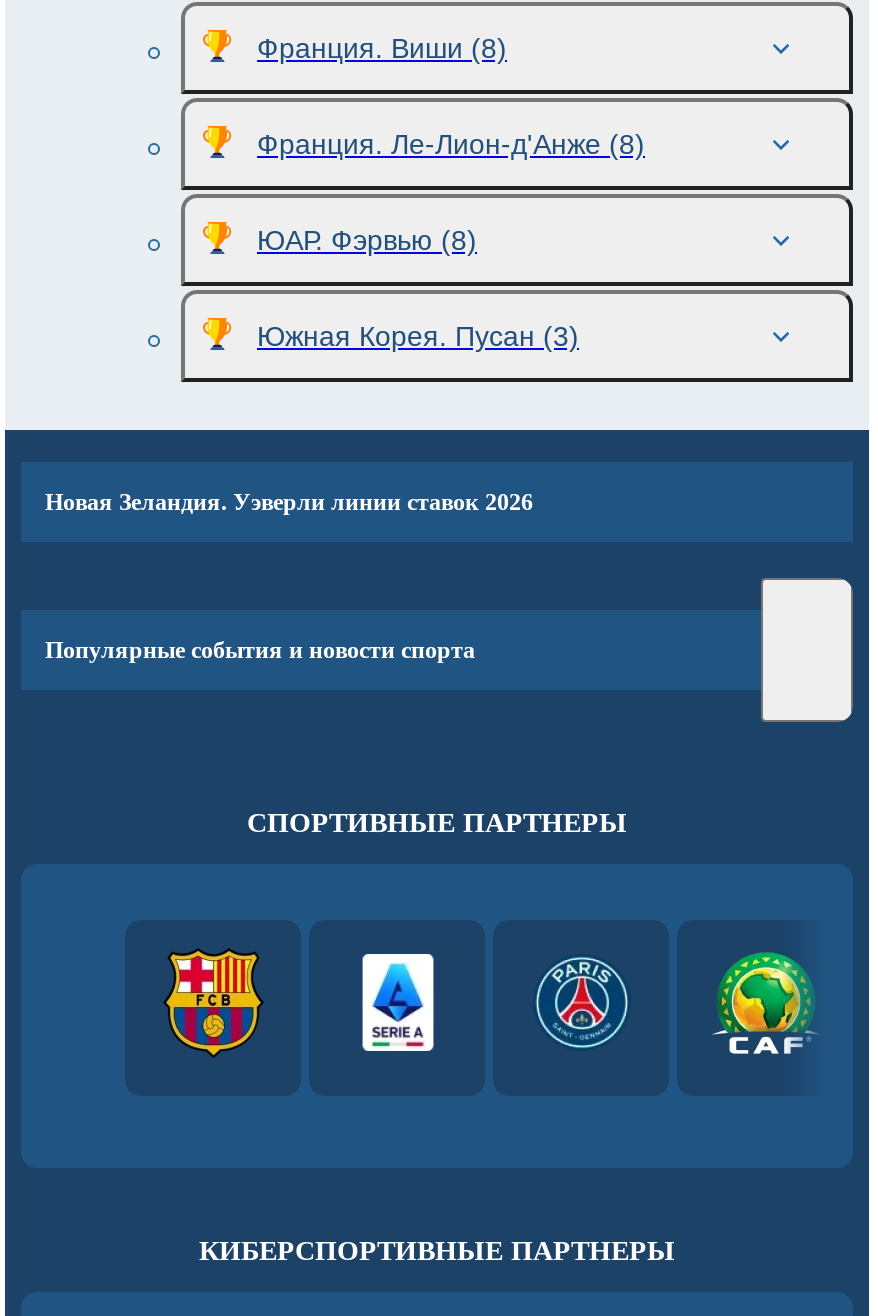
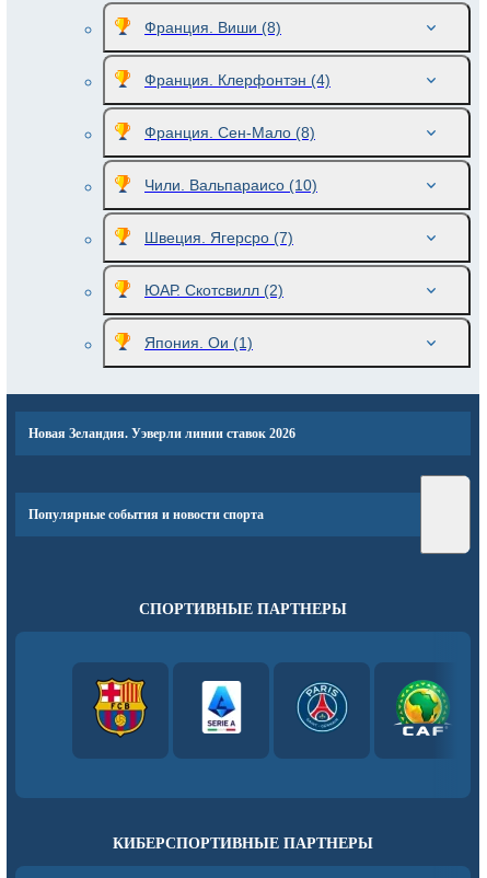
[257,128,645,352] Франция. Ле-Лион-д'Анже (8) | ЮАР. Фэрвью (8) | Южная Корея. Пусан (3) -> [144,71,331,351] Франция. Клерфонтэн (4) | Франция. Сен-Мало (8) | Чили. Вальпараисо (10) | Швеция. Ягерсро (7) | ЮАР. Скотсвилл (2) | Япония. Ои (1)

